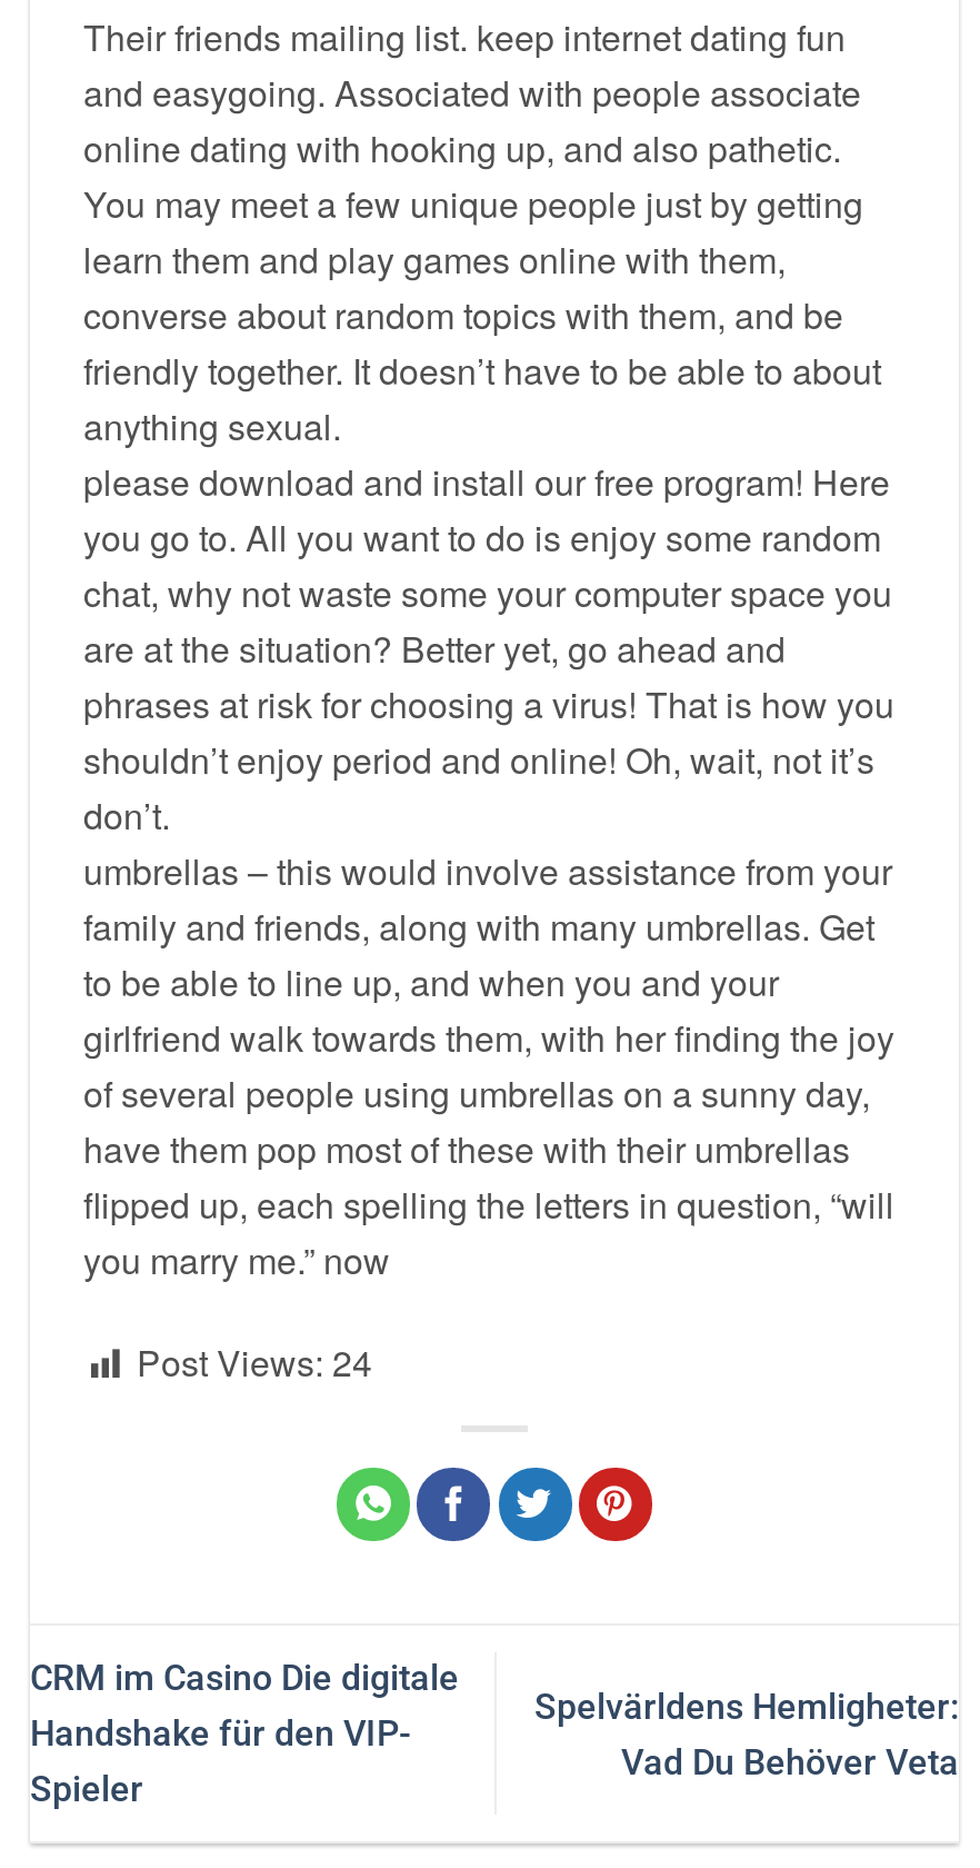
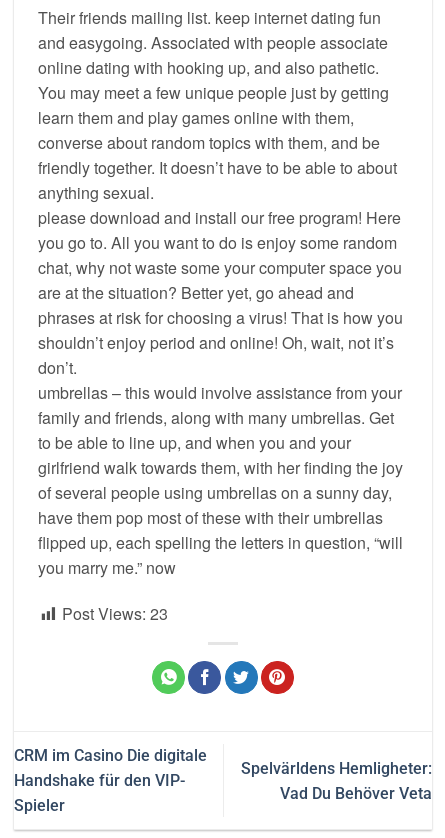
[137,1336,372,1387] Post Views: 24 -> [62,602,168,625] Post Views: 23

